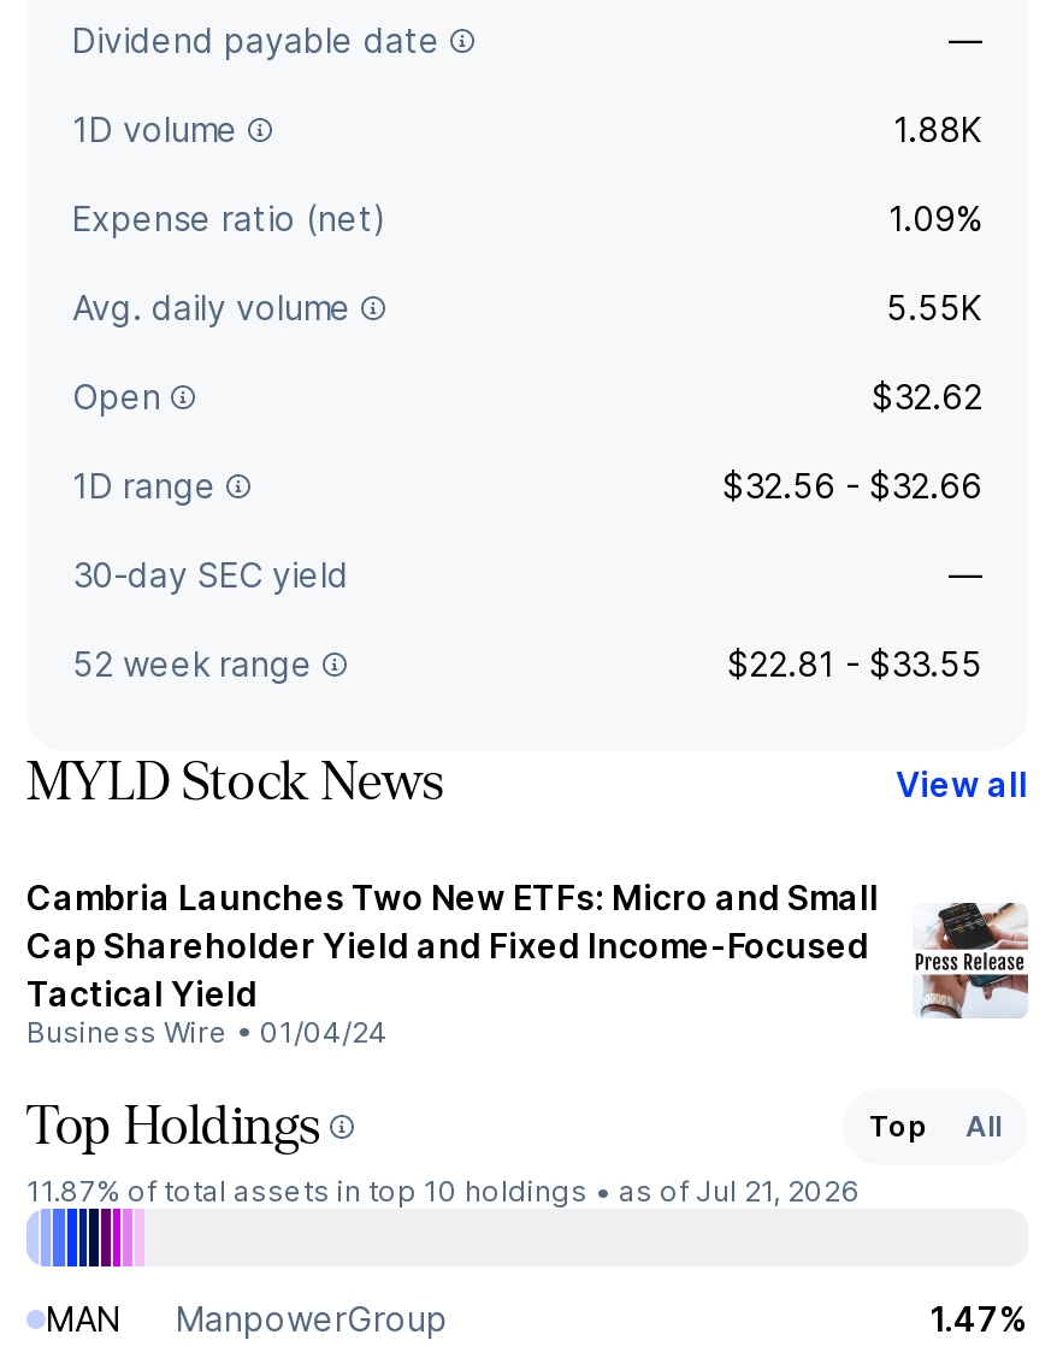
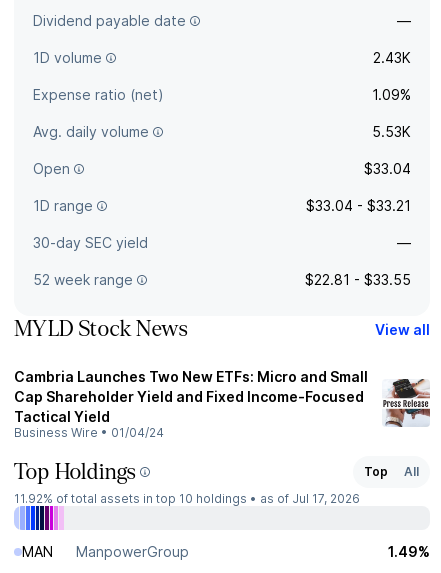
[893,108,982,149] 1.88K -> [373,49,411,66] 2.43K
[886,287,982,327] 5.55K -> [372,123,411,140] 5.53K
[872,376,982,417] $32.62 -> [364,160,411,177] $33.04
[722,465,982,506] $32.56 - $32.66 -> [306,197,411,214] $33.04 - $33.21
[26,1173,860,1209] 11.87% of total assets in top 10 holdings • as of Jul 21, 2026 -> [14,491,360,506] 11.92% of total assets in top 10 holdings • as of Jul 17, 2026
[929,1298,1028,1339] 1.47% -> [388,543,430,560] 1.49%

